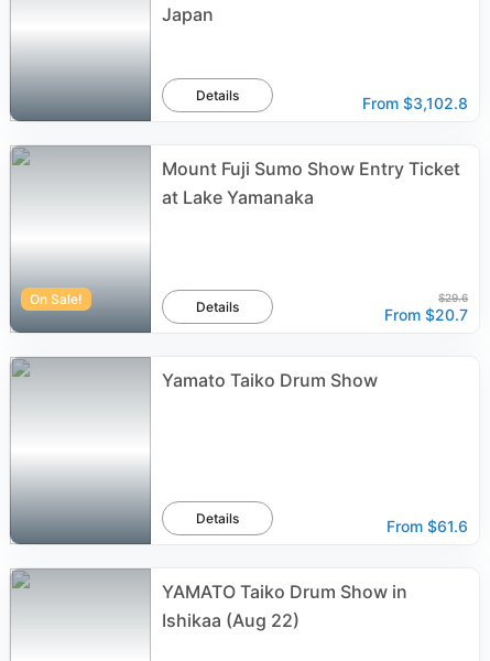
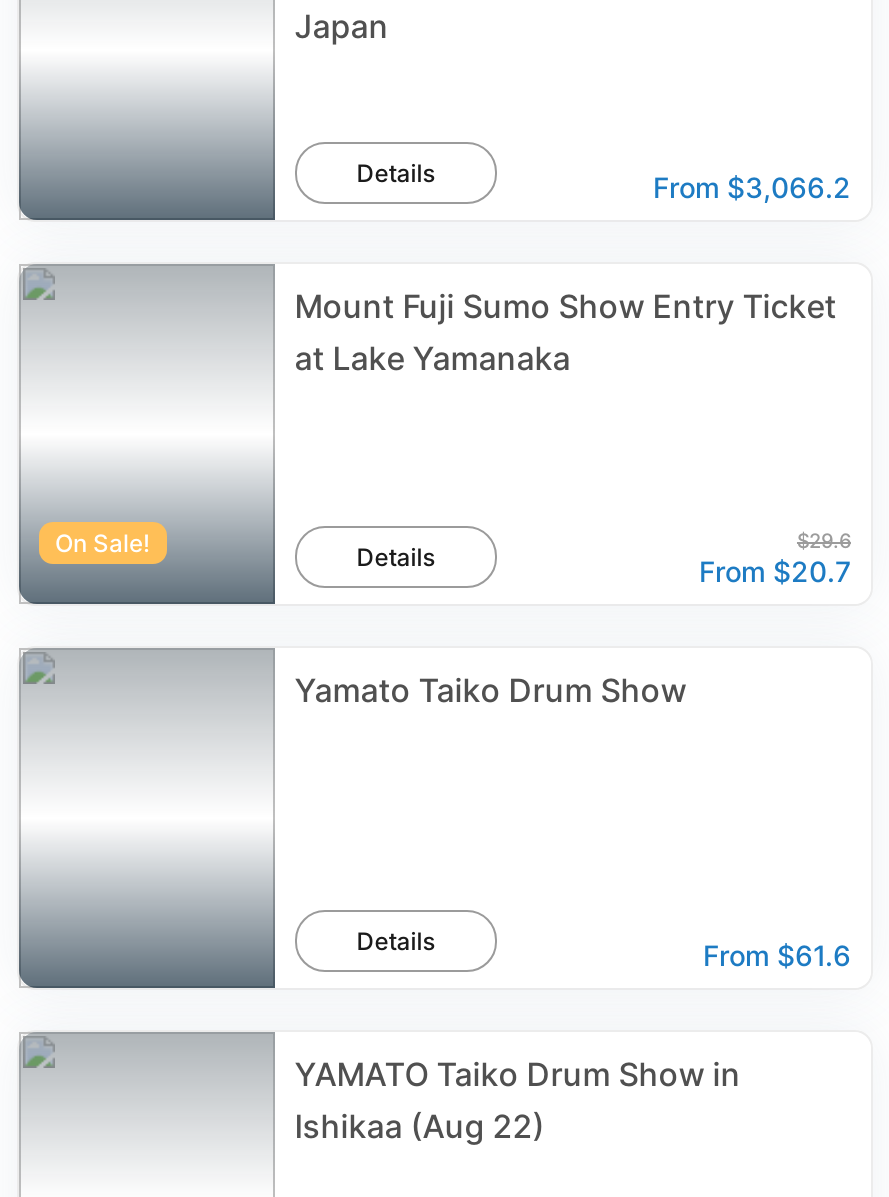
[362,94,468,112] From $3,102.8 -> [653,170,851,204] From $3,066.2

